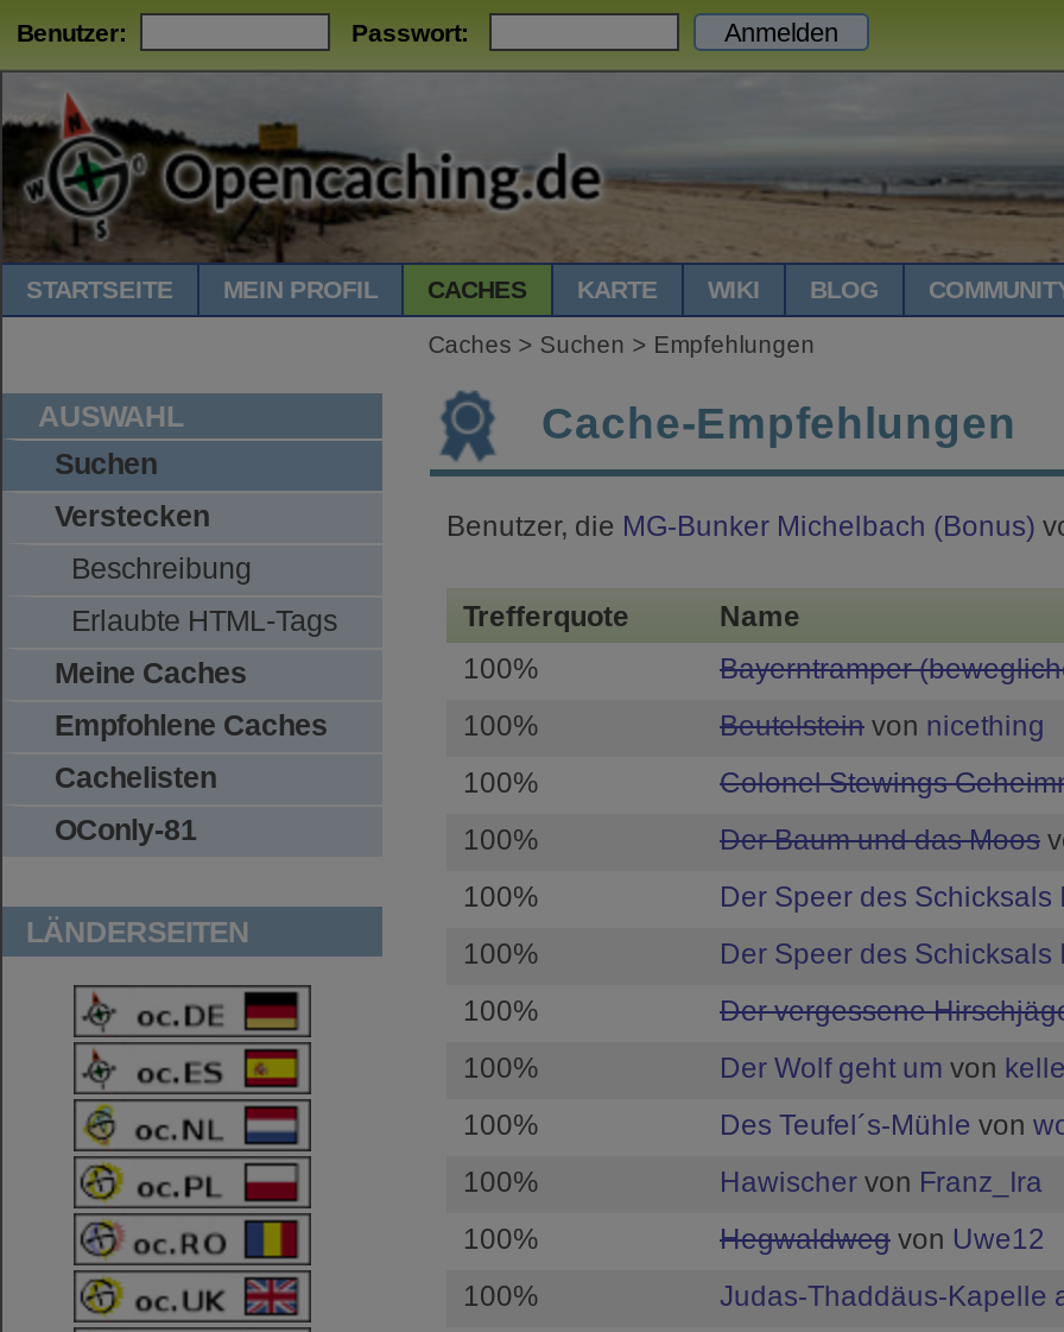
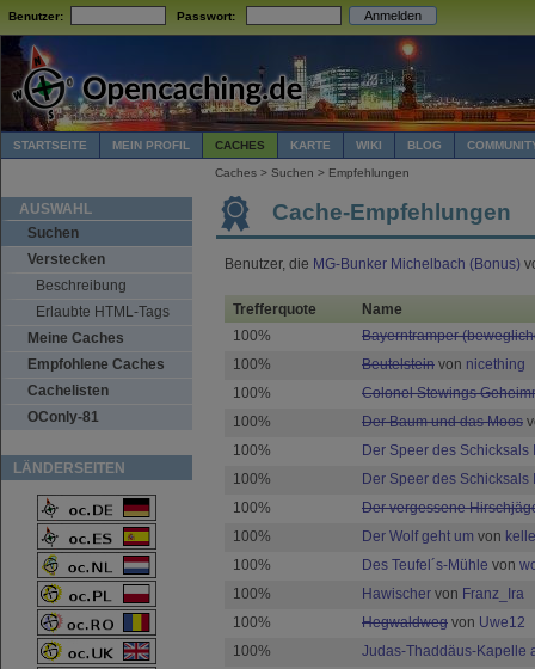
[7,72,1057,265] [image] -> [4,35,531,133] [image]

